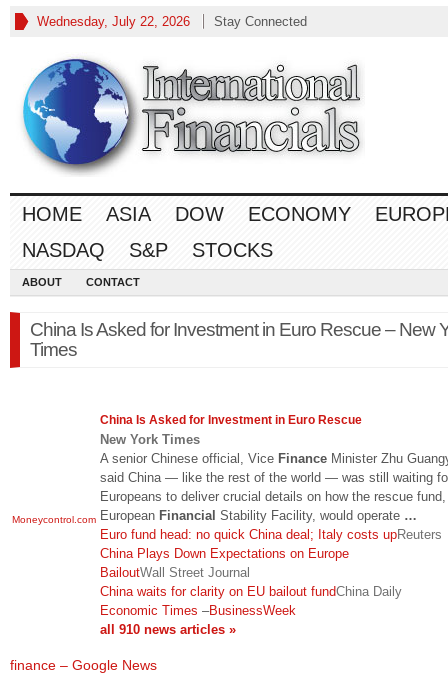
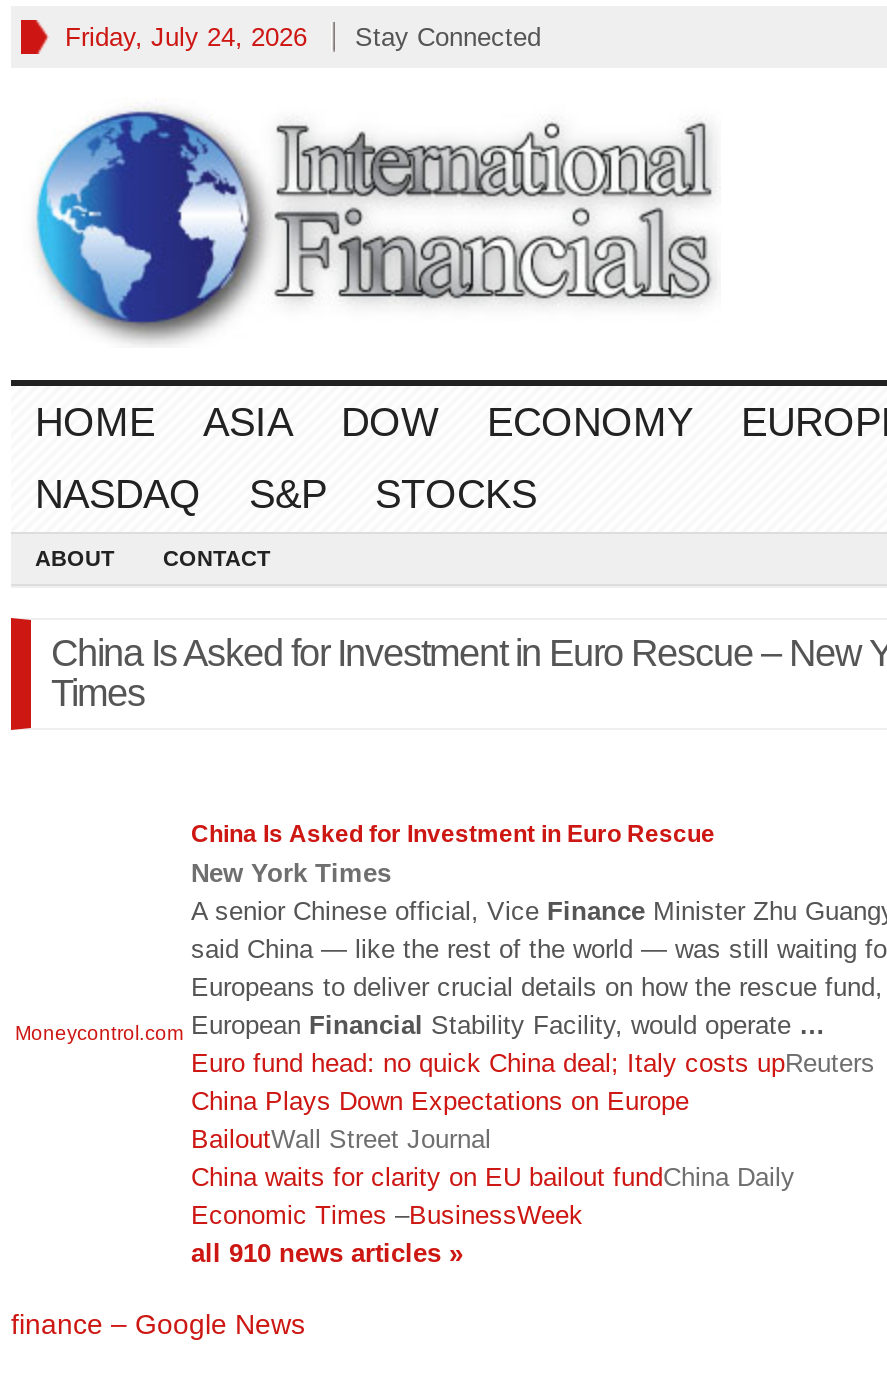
[37,14,190,29] Wednesday, July 22, 2026 -> [65,22,307,52] Friday, July 24, 2026

